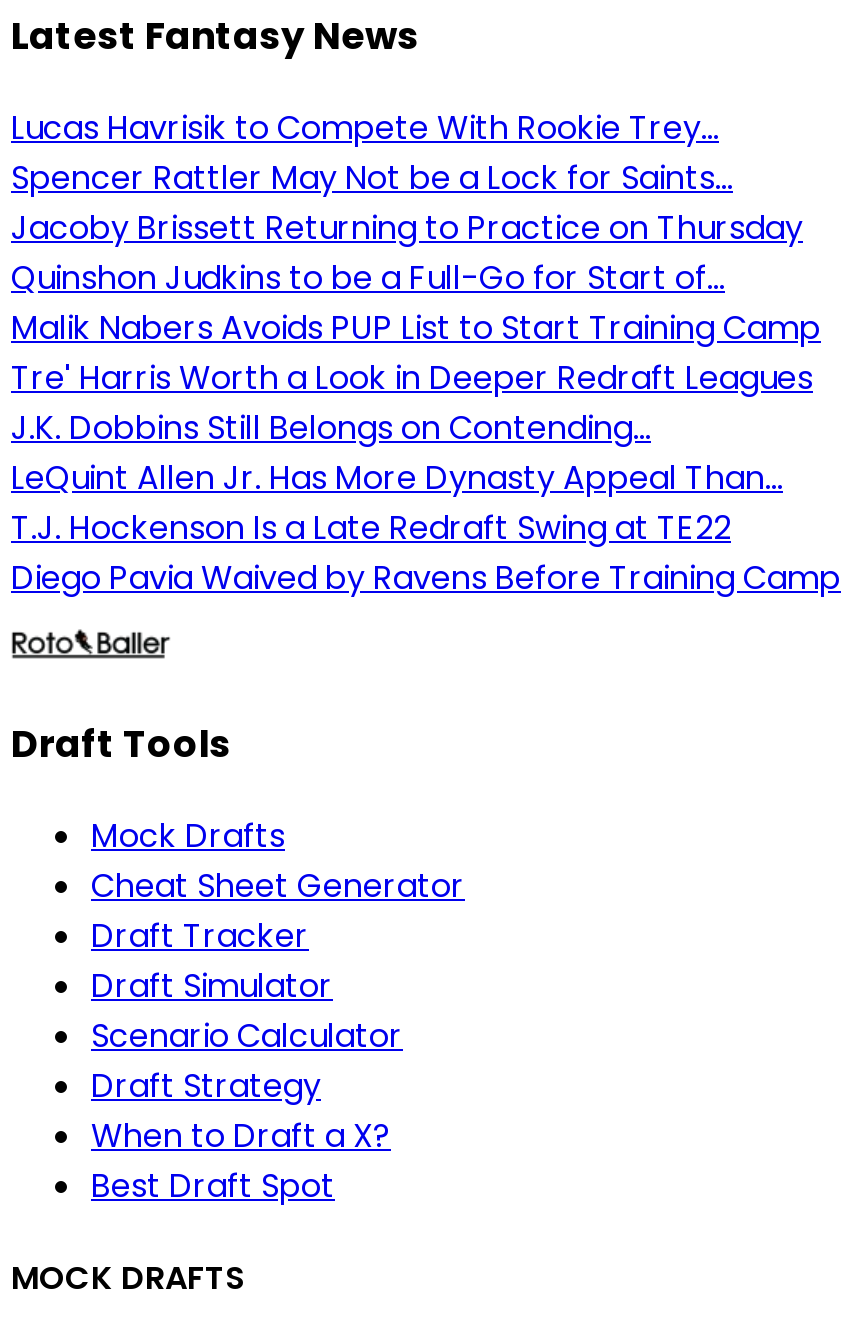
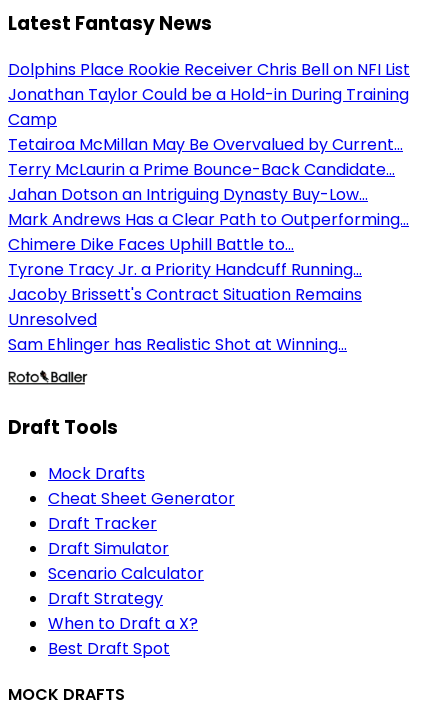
[11,105,841,601] Lucas Havrisik to Compete With Rookie Trey... | Spencer Rattler May Not be a Lock for Saints... | Jacoby Brissett Returning to Practice on Thursday | Quinshon Judkins to be a Full-Go for Start of... | Malik Nabers Avoids PUP List to Start Training Camp | Tre' Harris Worth a Look in Deeper Redraft Leagues | J.K. Dobbins Still Belongs on Contending... | LeQuint Allen Jr. Has More Dynasty Appeal Than... | T.J. Hockenson Is a Late Redraft Swing at TE22 | Diego Pavia Waived by Ravens Before Training Camp -> [8,58,410,356] Dolphins Place Rookie Receiver Chris Bell on NFI List | Jonathan Taylor Could be a Hold-in During Training | Camp | Tetairoa McMillan May Be Overvalued by Current... | Terry McLaurin a Prime Bounce-Back Candidate... | Jahan Dotson an Intriguing Dynasty Buy-Low... | Mark Andrews Has a Clear Path to Outperforming... | Chimere Dike Faces Uphill Battle to... | Tyrone Tracy Jr. a Priority Handcuff Running... | Jacoby Brissett's Contract Situation Remains | Unresolved | Sam Ehlinger has Realistic Shot at Winning...

